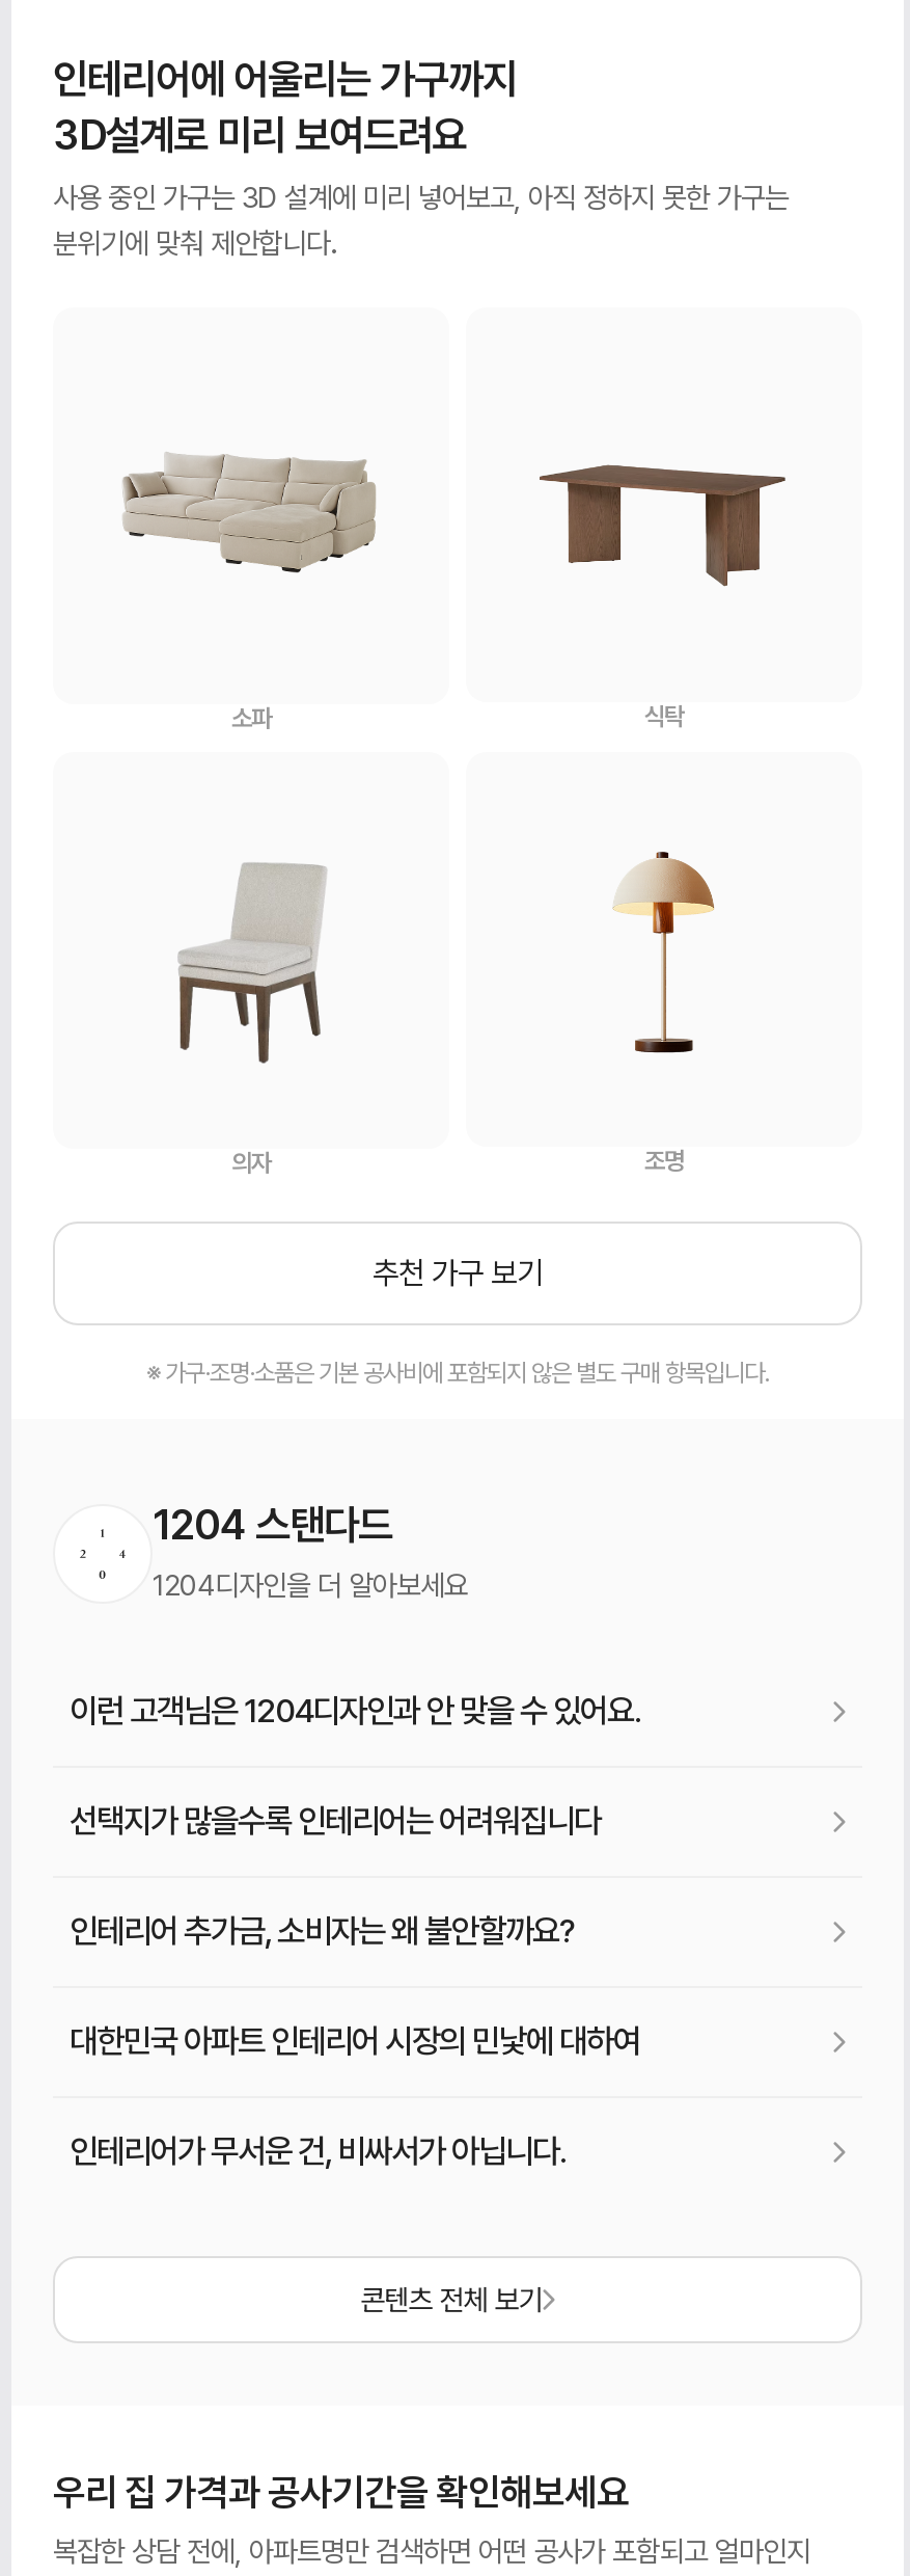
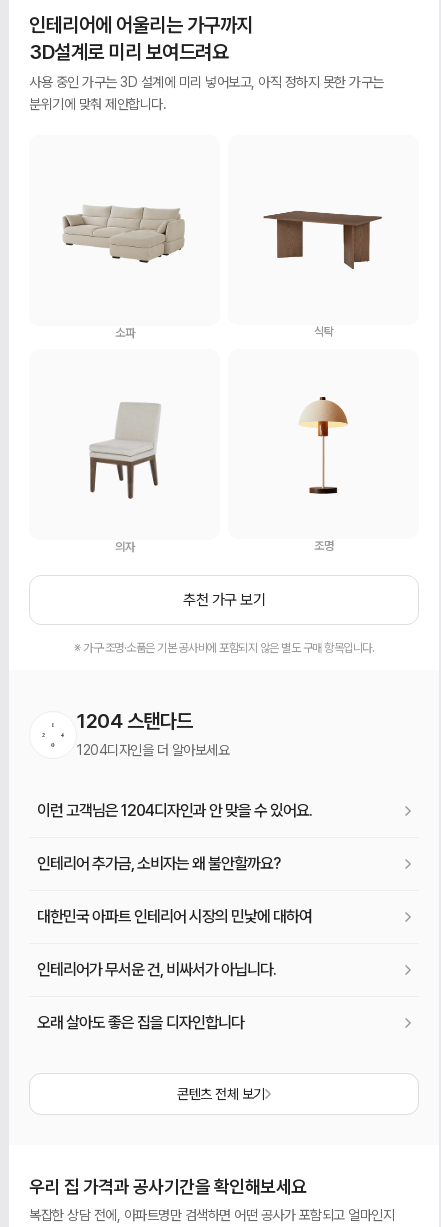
[70,1802,601,1841] 선택지가 많을수록 인테리어는 어려워집니다 -> none
moved [70,1912,640,2171] -> [37,854,312,979]: 인테리어 추가금, 소비자는 왜 불안할까요? | 대한민국 아파트 인테리어 시장의 민낯에 대하여 | 인테리어가 무서운 건, 비싸서가 아닙니다.
none -> [37,1013,244,1032] 오래 살아도 좋은 집을 디자인합니다

